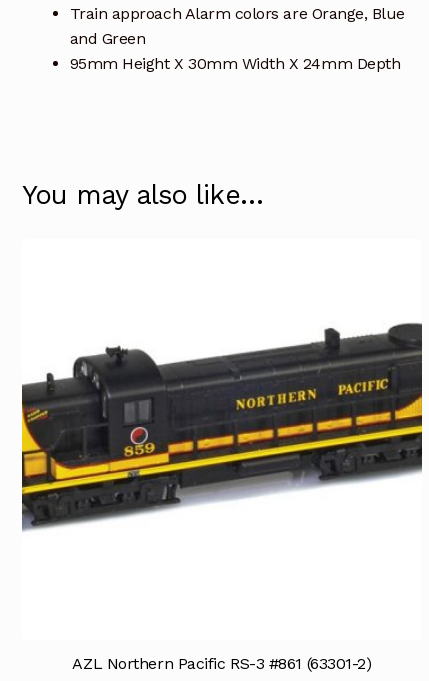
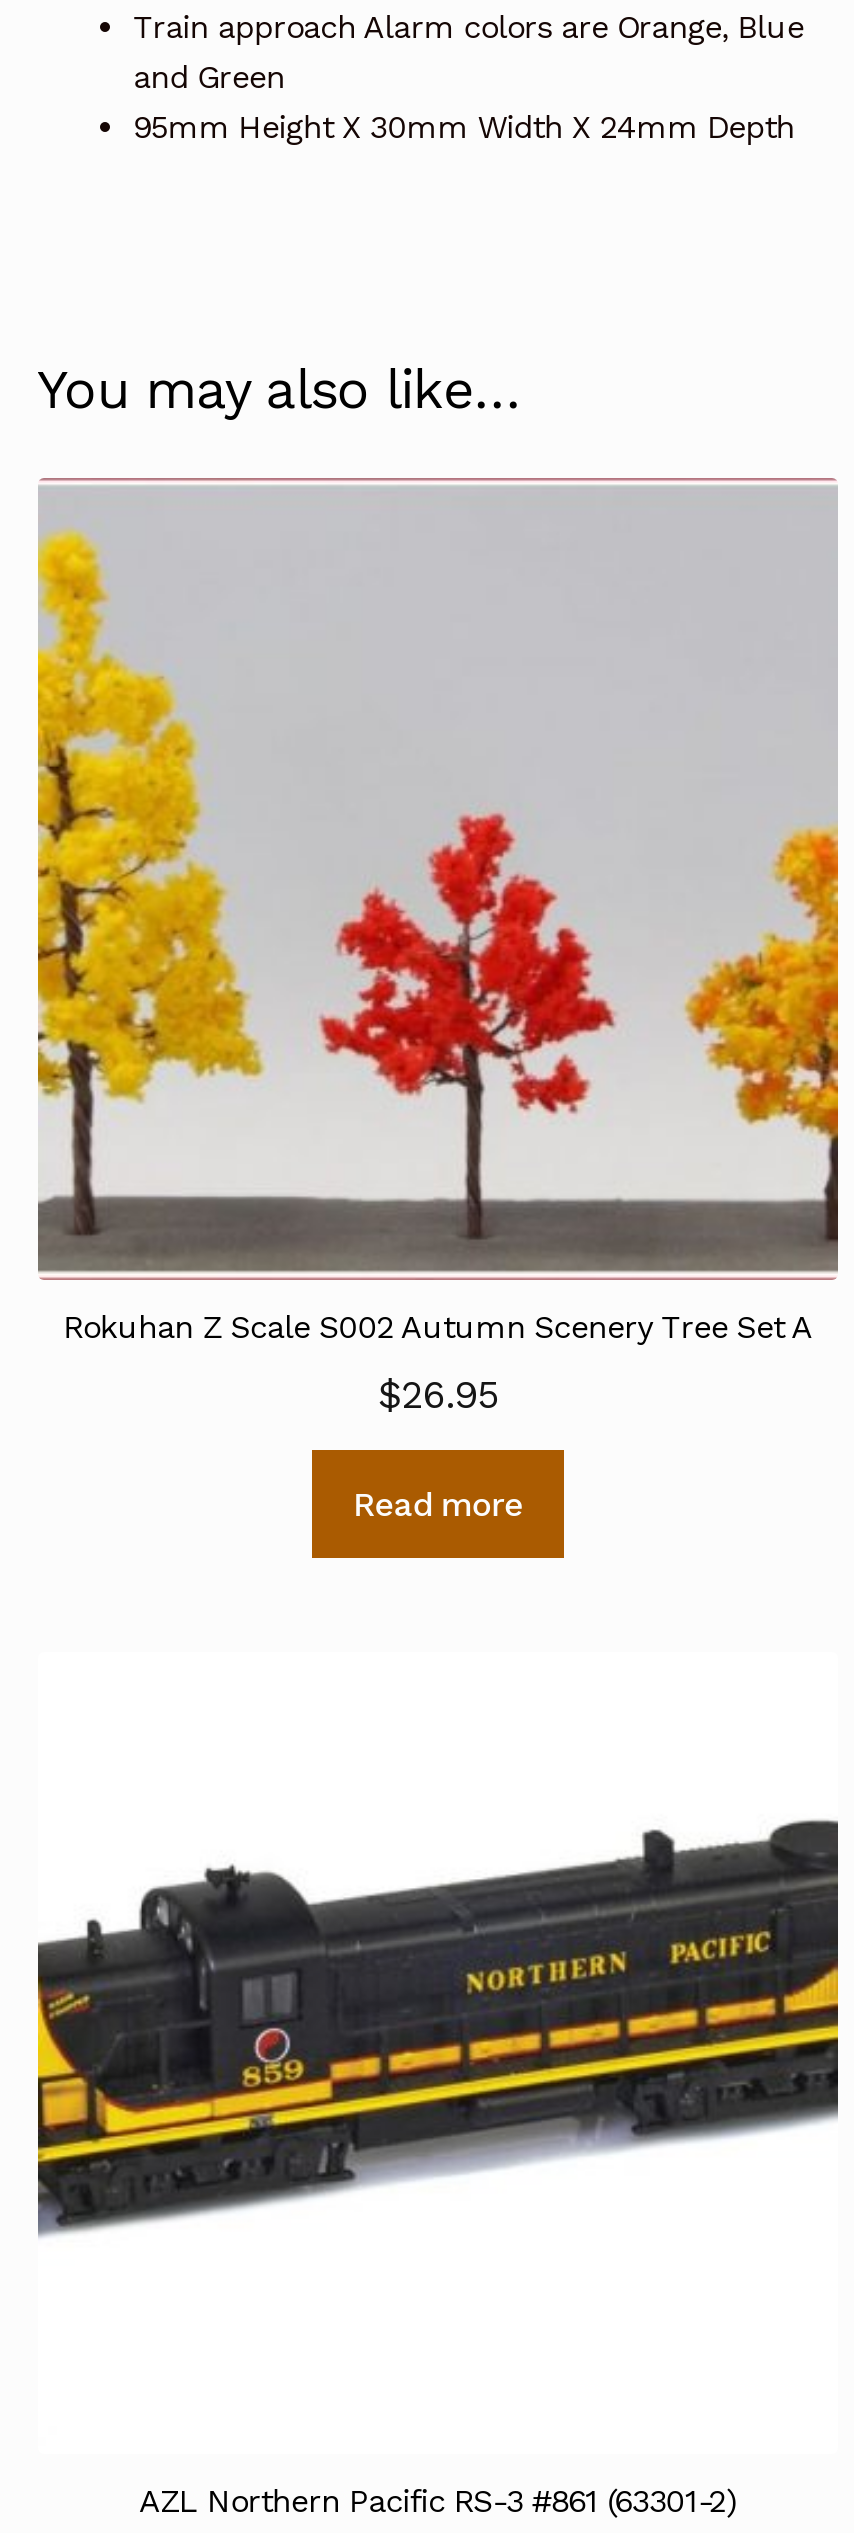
none -> [36,476,840,1524] [image] | Rokuhan Z Scale S002 Autumn Scenery Tree Set A | $26.95 | Read more

